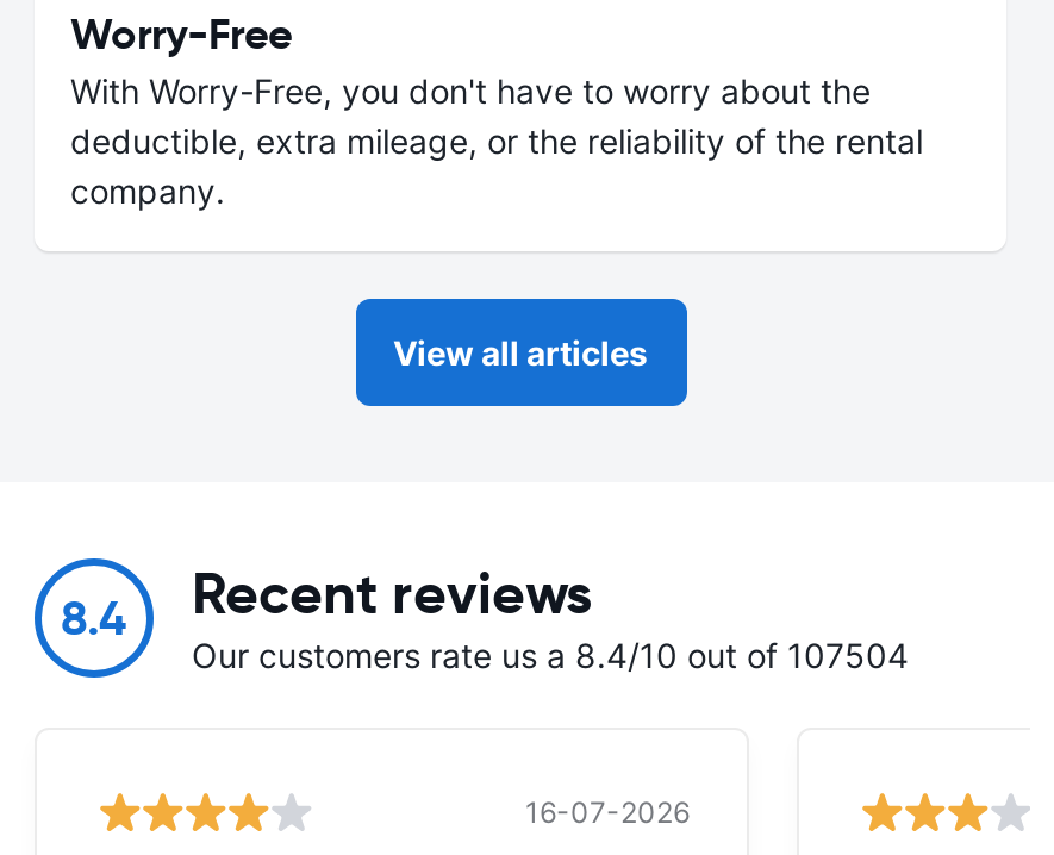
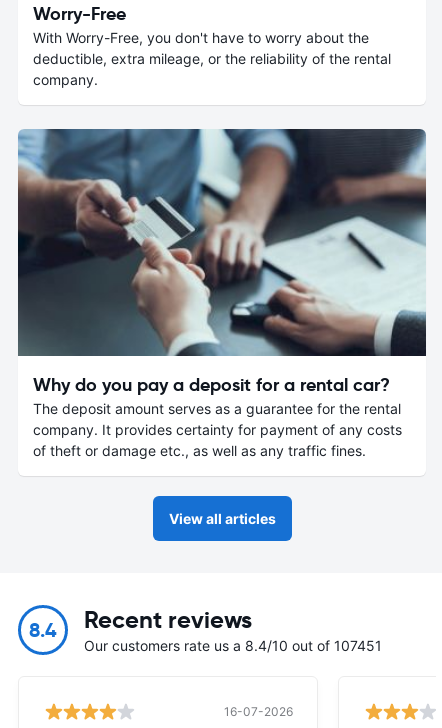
none -> [17,128,427,459] [image] | Why do you pay a deposit for a rental car? | The deposit amount serves as a guarantee for the rental | company. It provides certainty for payment of any costs | of theft or damage etc., as well as any traffic fines.
[192,634,909,675] Our customers rate us a 8.4/10 out of 107504 -> [84,637,382,654] Our customers rate us a 8.4/10 out of 107451

